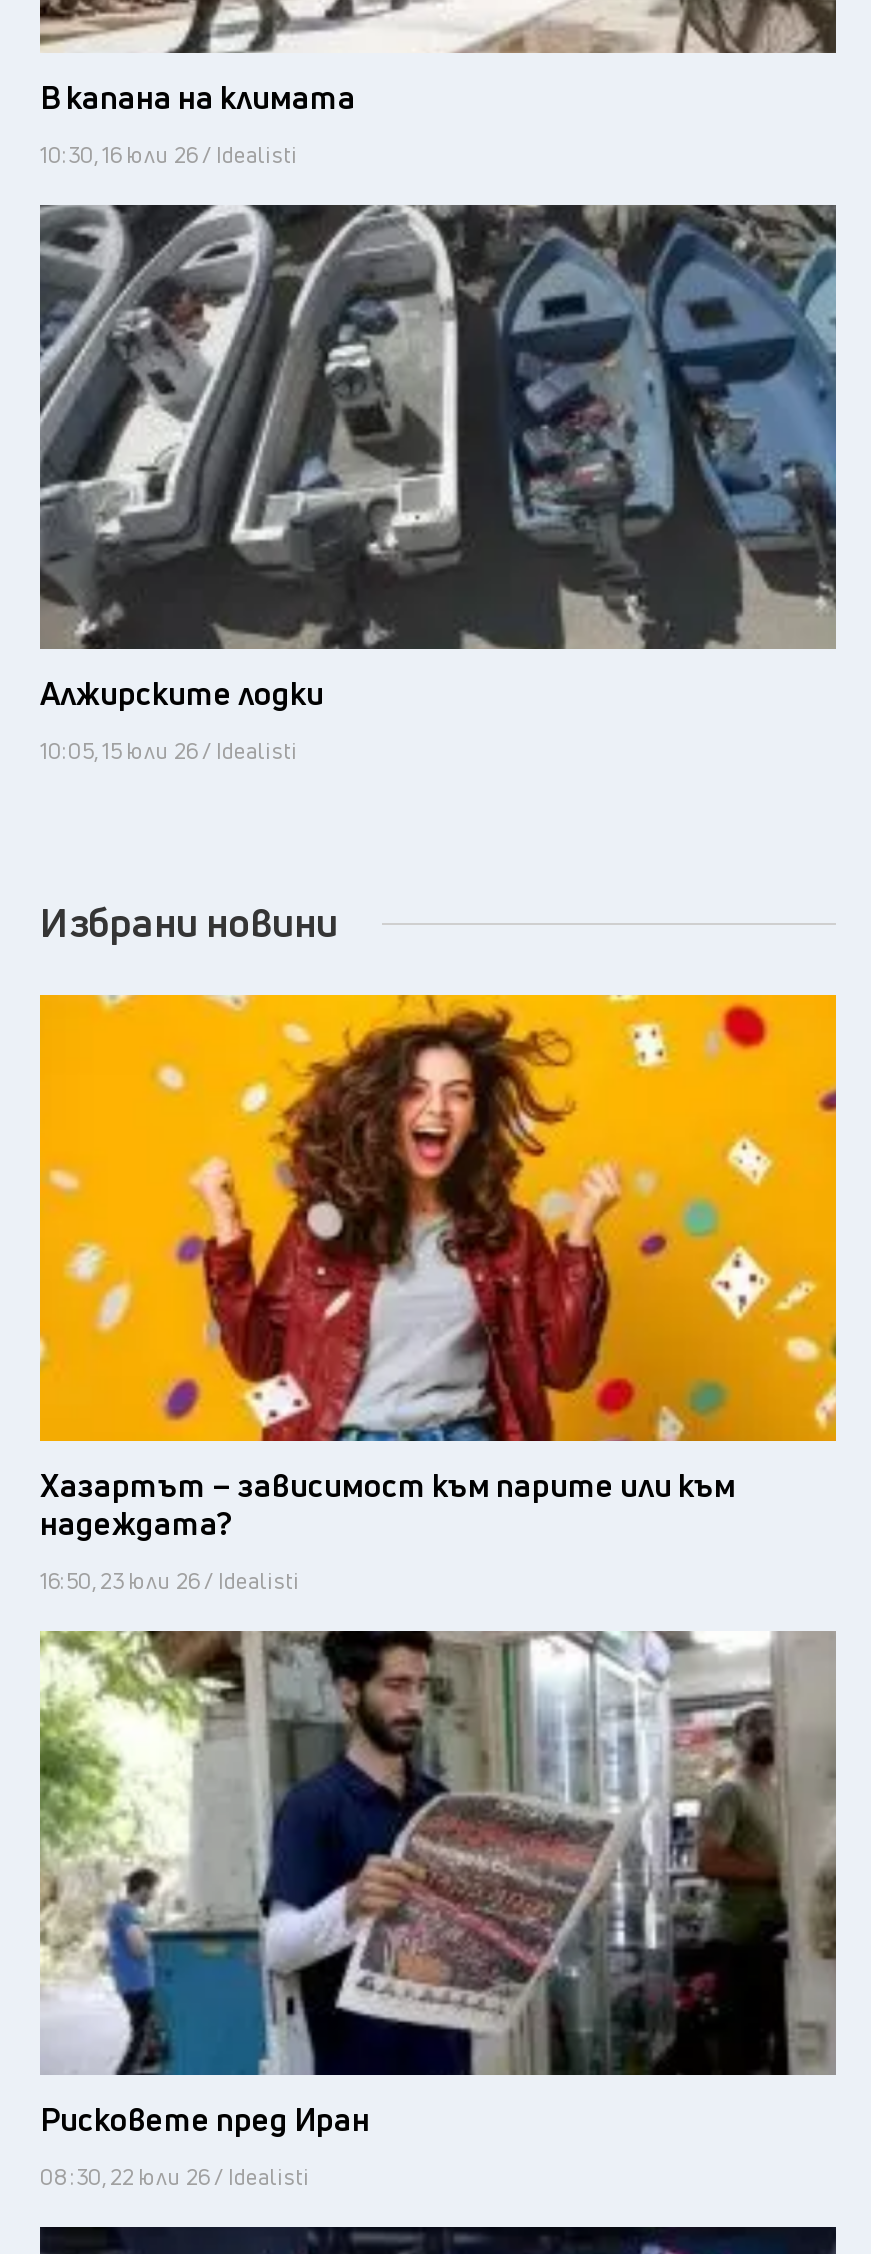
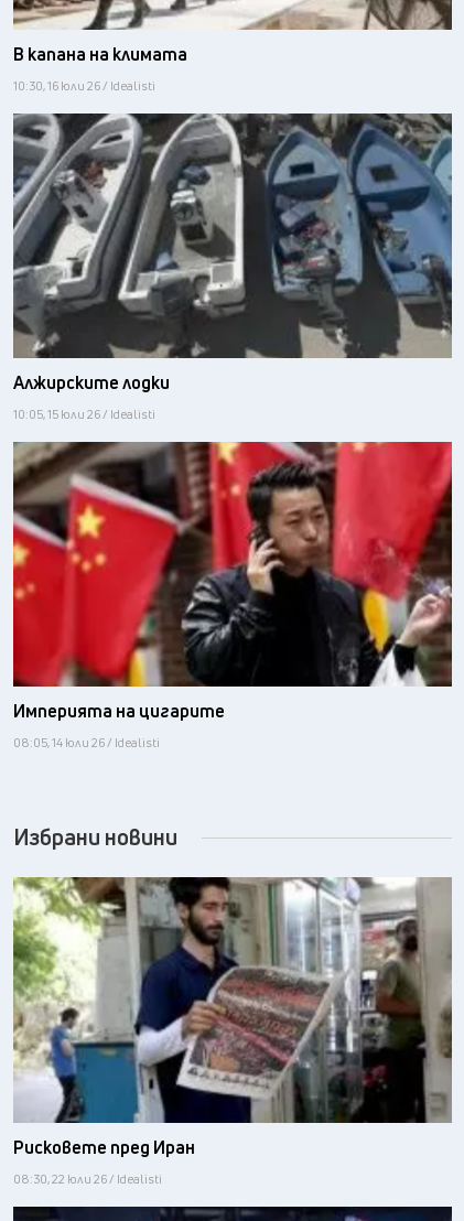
none -> [13,699,225,751] Империята на цигарите | 08:05, 14 юли 26 / Idealisti
moved [40,896,338,950] -> [13,823,177,852]: Избрани новини
[38,992,838,1444] [image] -> [12,441,453,688] [image]
[40,1463,736,1595] Хазартът – зависимост към парите или към | надеждата? | 16:50, 23 юли 26 / Idealisti -> none

